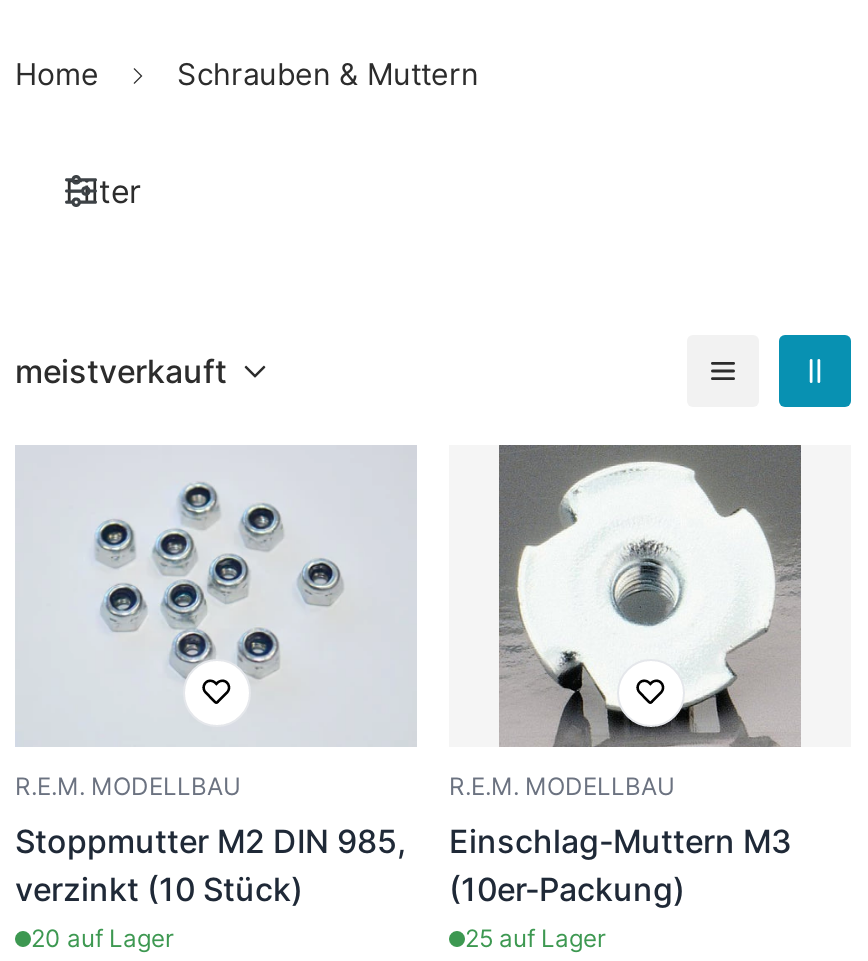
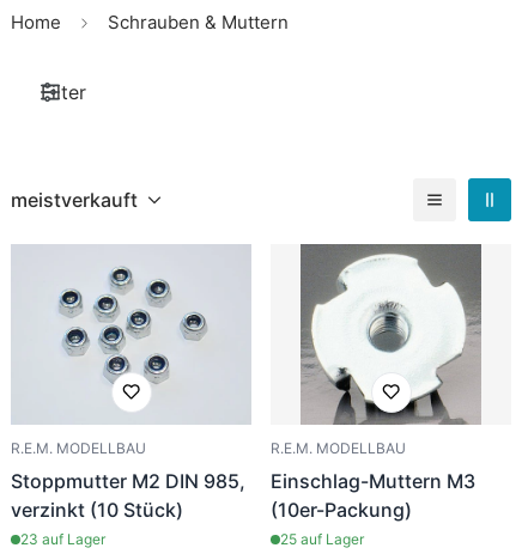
[31,922,173,952] 20 auf Lager -> [20,530,105,548] 23 auf Lager

